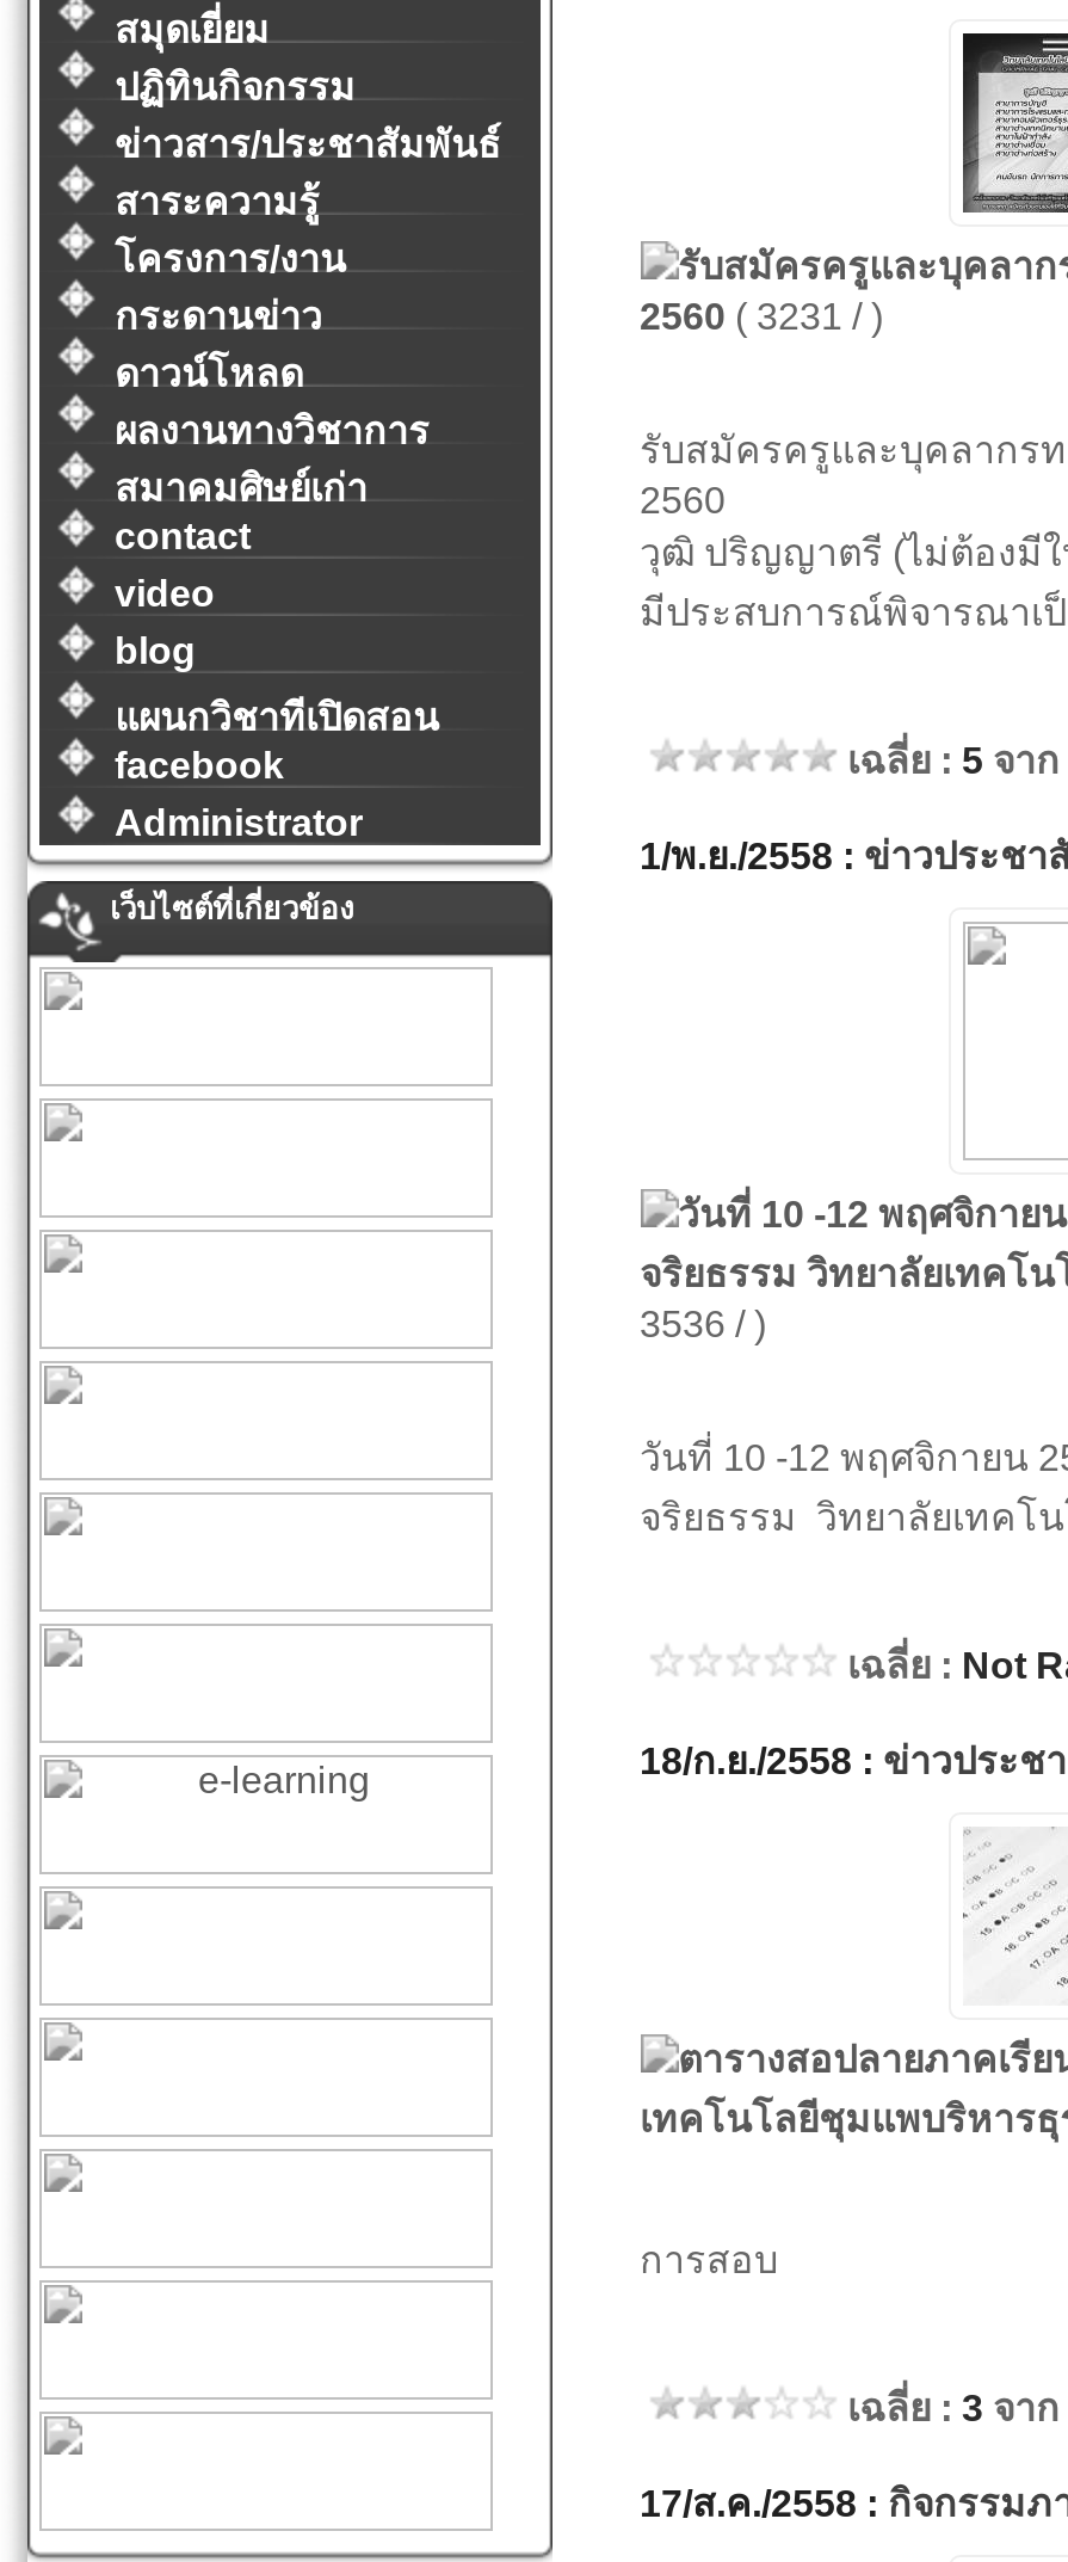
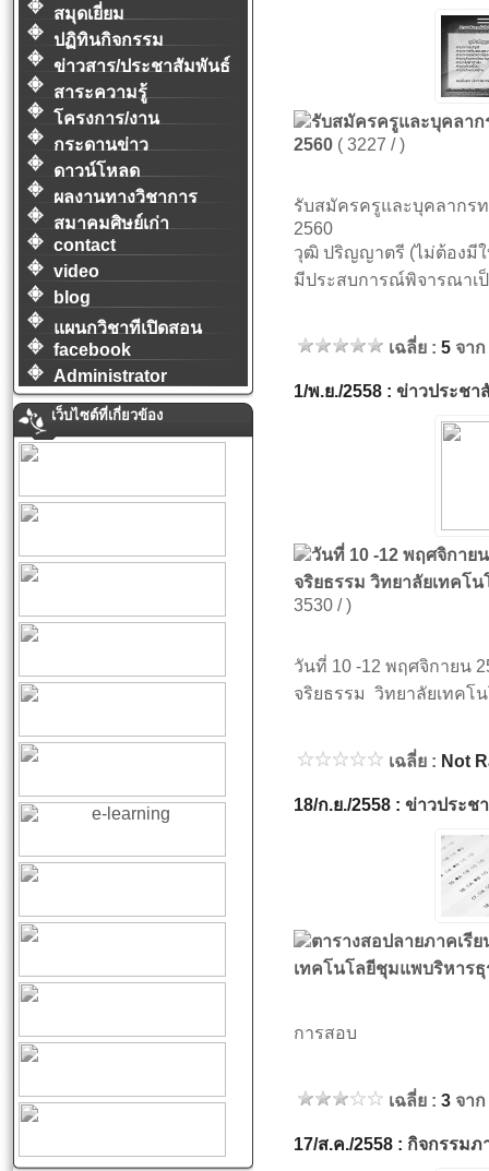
[640,297,883,338] 2560 ( 3231 / ) -> [293,136,404,154] 2560 ( 3227 / )
[640,1305,766,1345] 3536 / ) -> [293,596,351,615] 3530 / )

